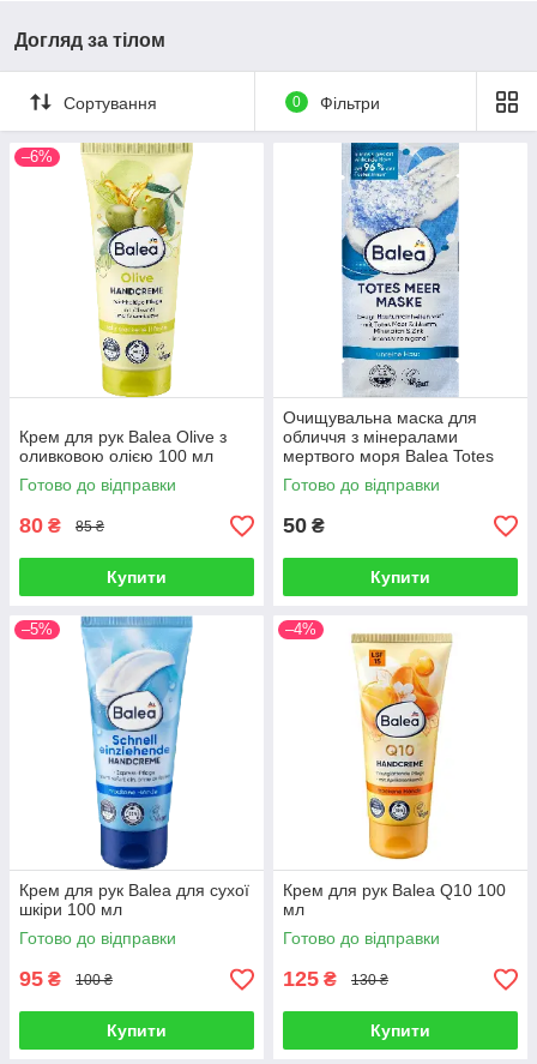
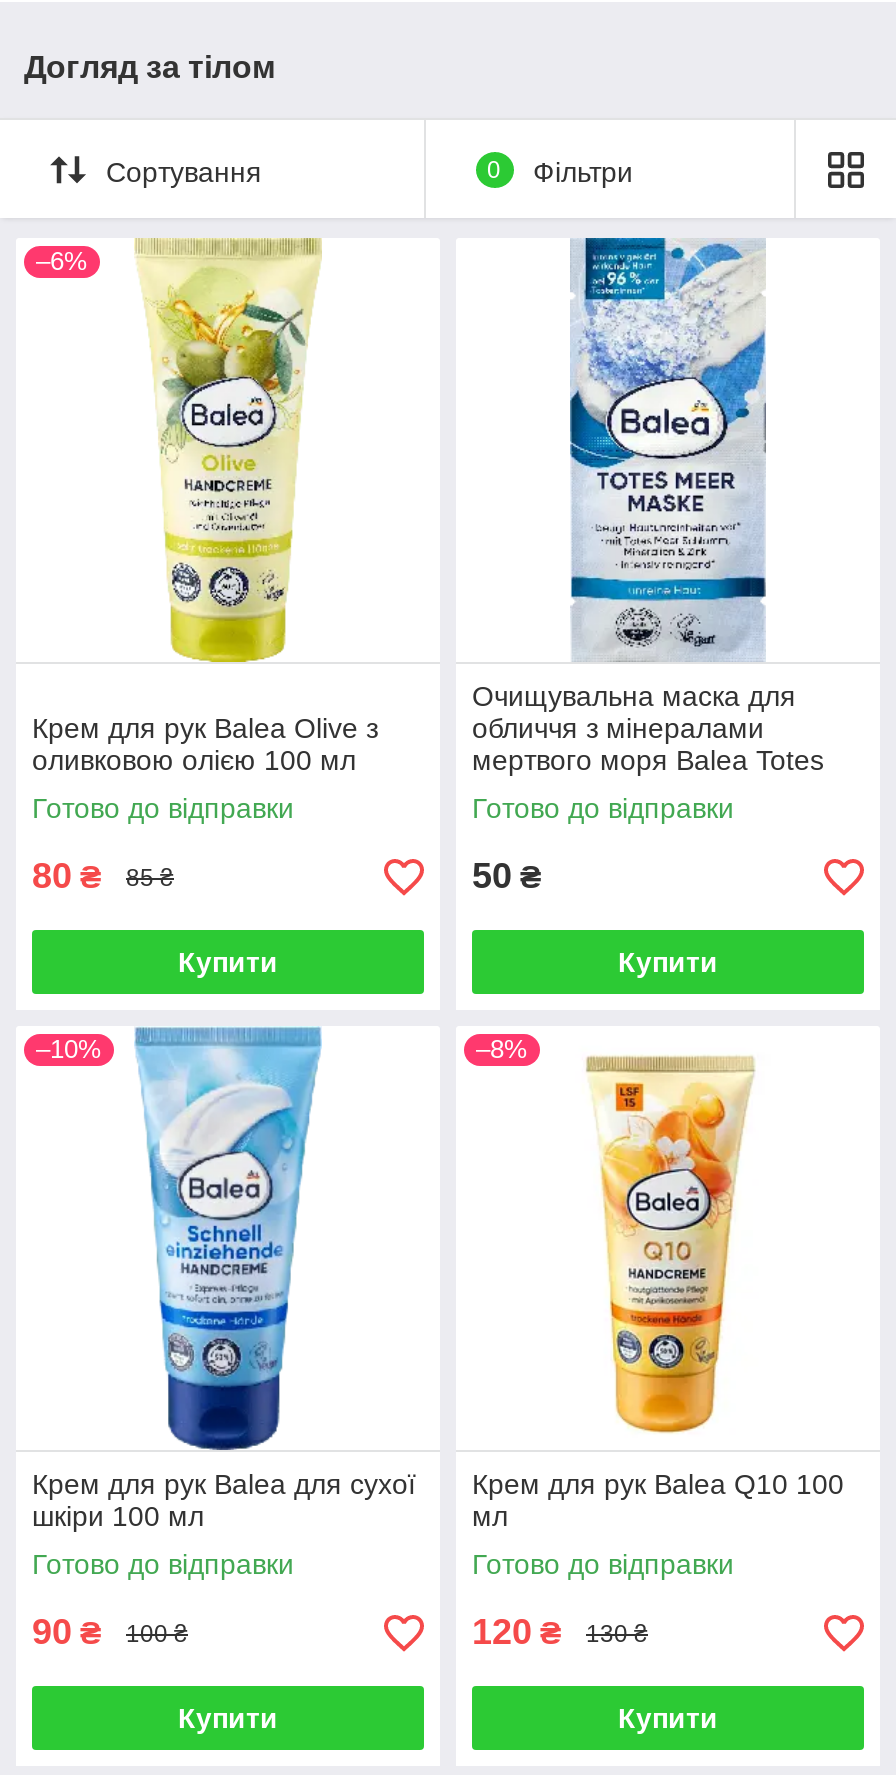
[22,620,53,638] –5% -> [36,1034,102,1064] –10%
[285,620,316,638] –4% -> [476,1034,528,1064] –8%
[19,967,61,991] 95 ₴ -> [32,1612,102,1652] 90 ₴
[283,967,337,991] 125 ₴ -> [472,1612,562,1652] 120 ₴

